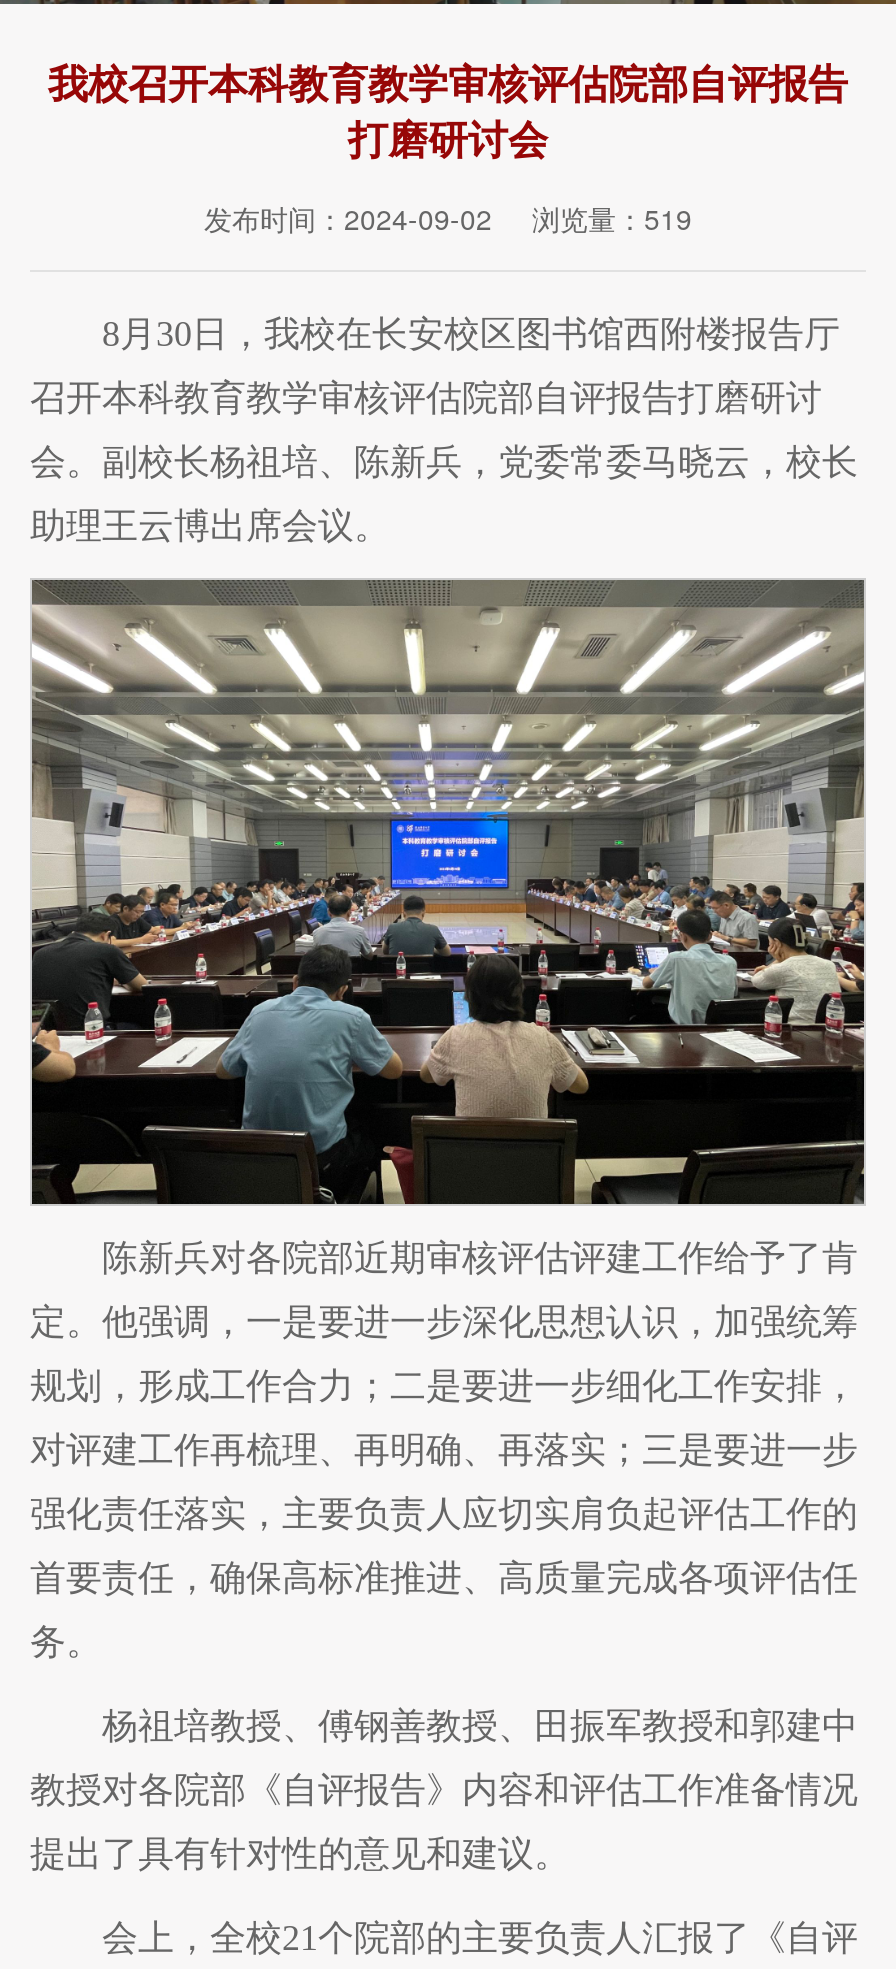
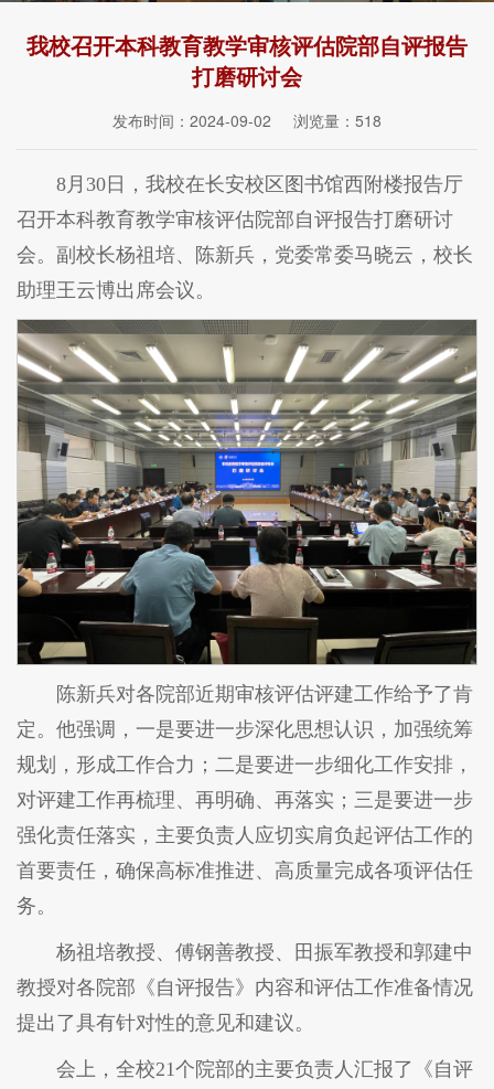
[204,197,692,237] 发布时间：2024-09-02 浏览量：519 -> [112,109,382,131] 发布时间：2024-09-02 浏览量：518

